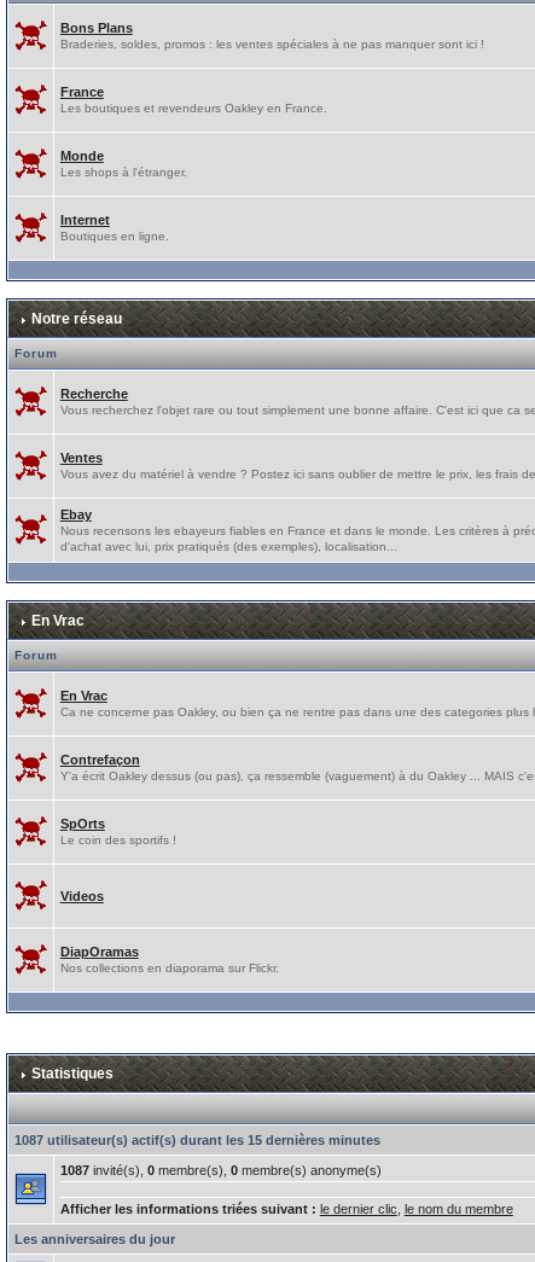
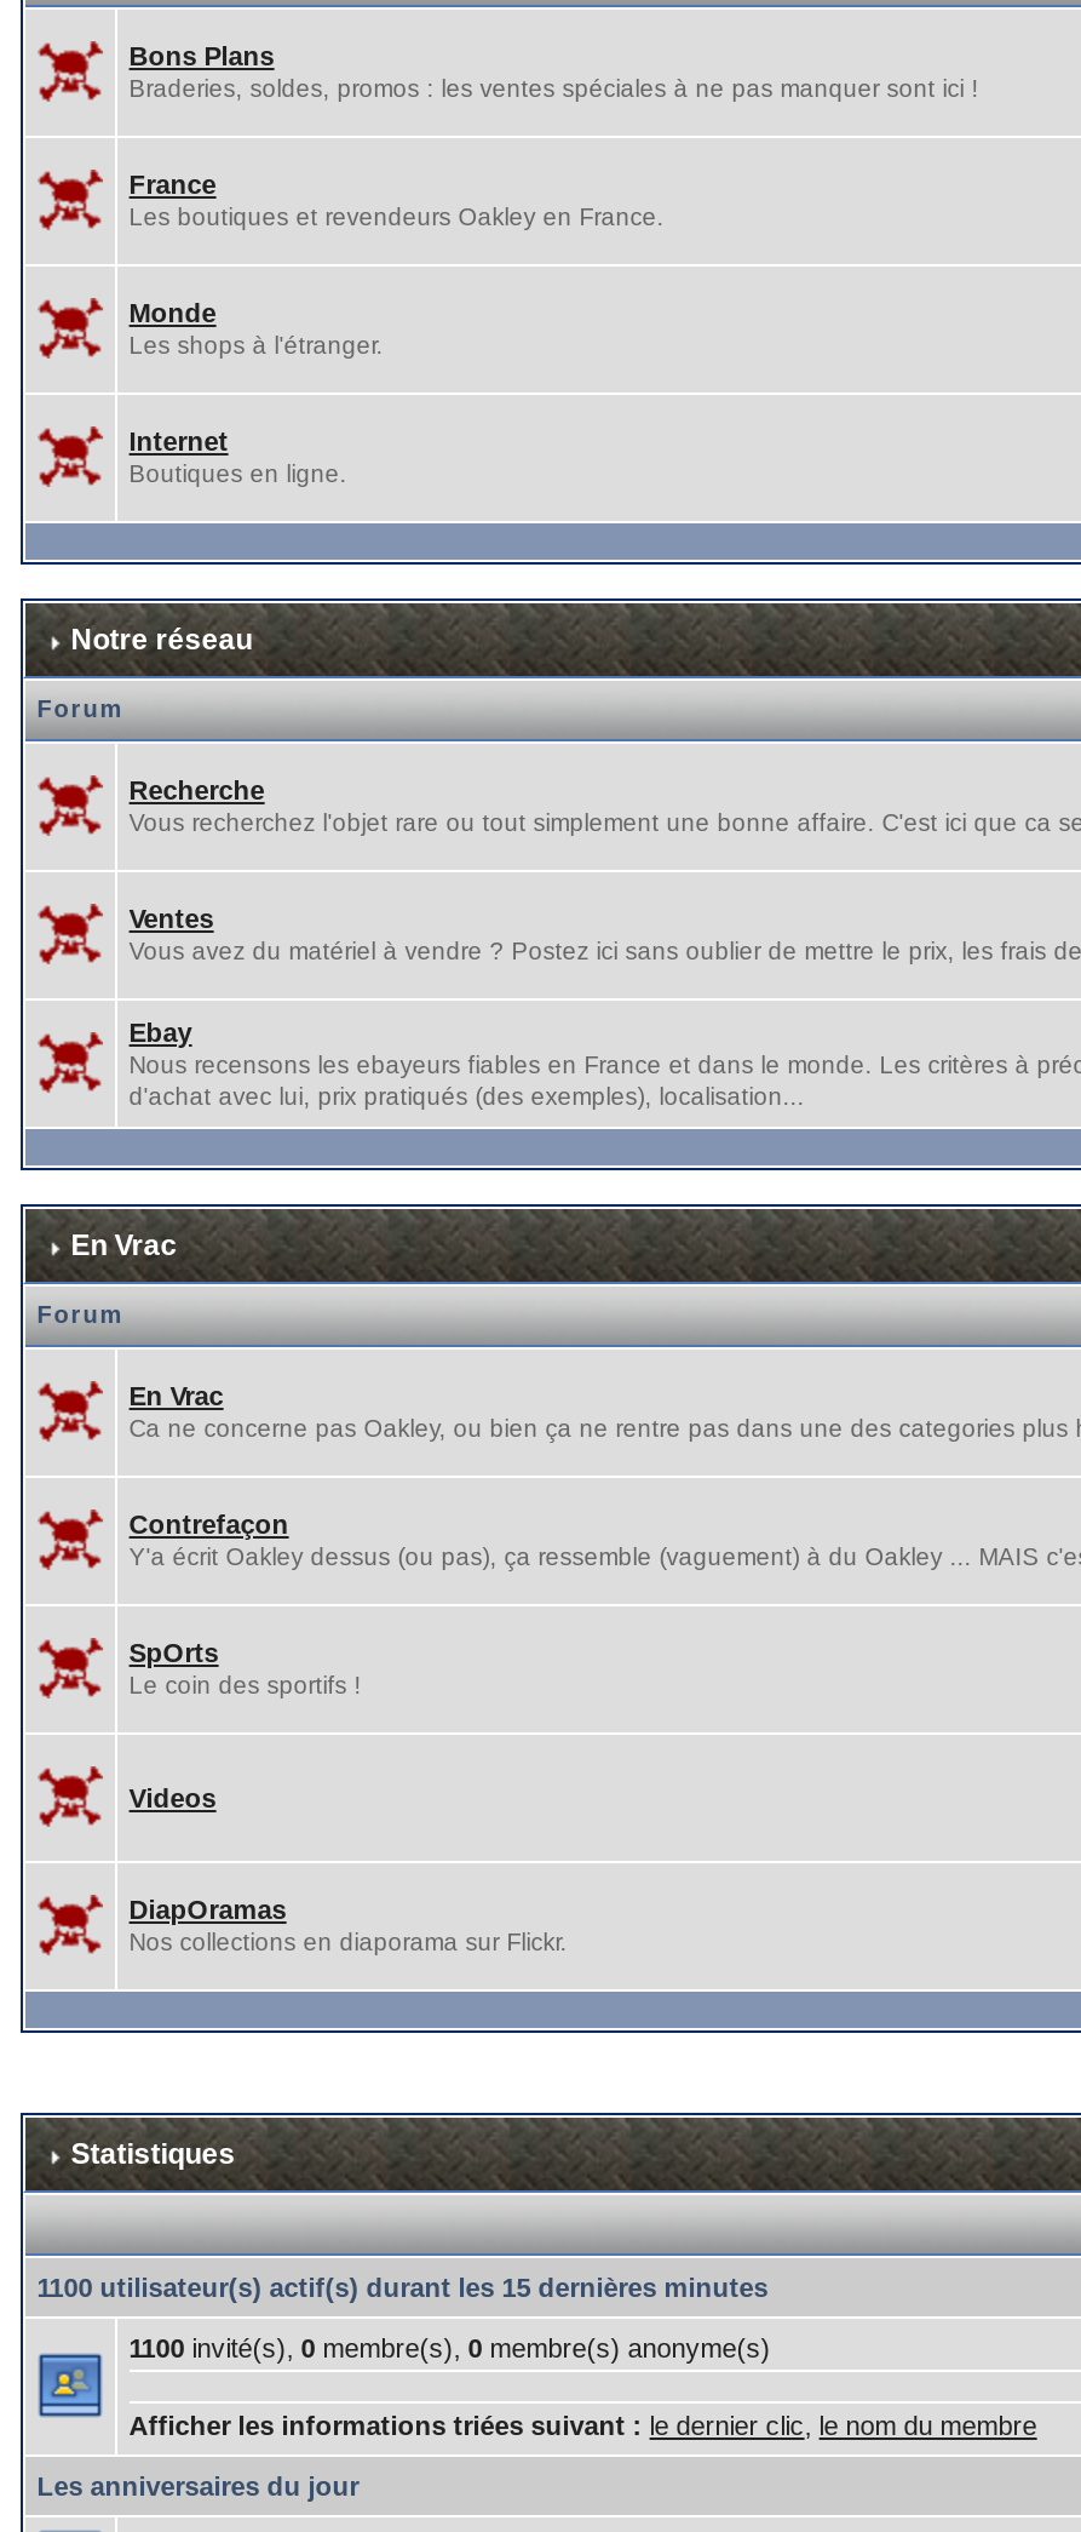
[14,1133,380,1147] 1087 utilisateur(s) actif(s) durant les 15 dernières minutes -> [37,2273,768,2302] 1100 utilisateur(s) actif(s) durant les 15 dernières minutes
[60,1163,381,1177] 1087 invité(s), 0 membre(s), 0 membre(s) anonyme(s) -> [129,2333,771,2362] 1100 invité(s), 0 membre(s), 0 membre(s) anonyme(s)

